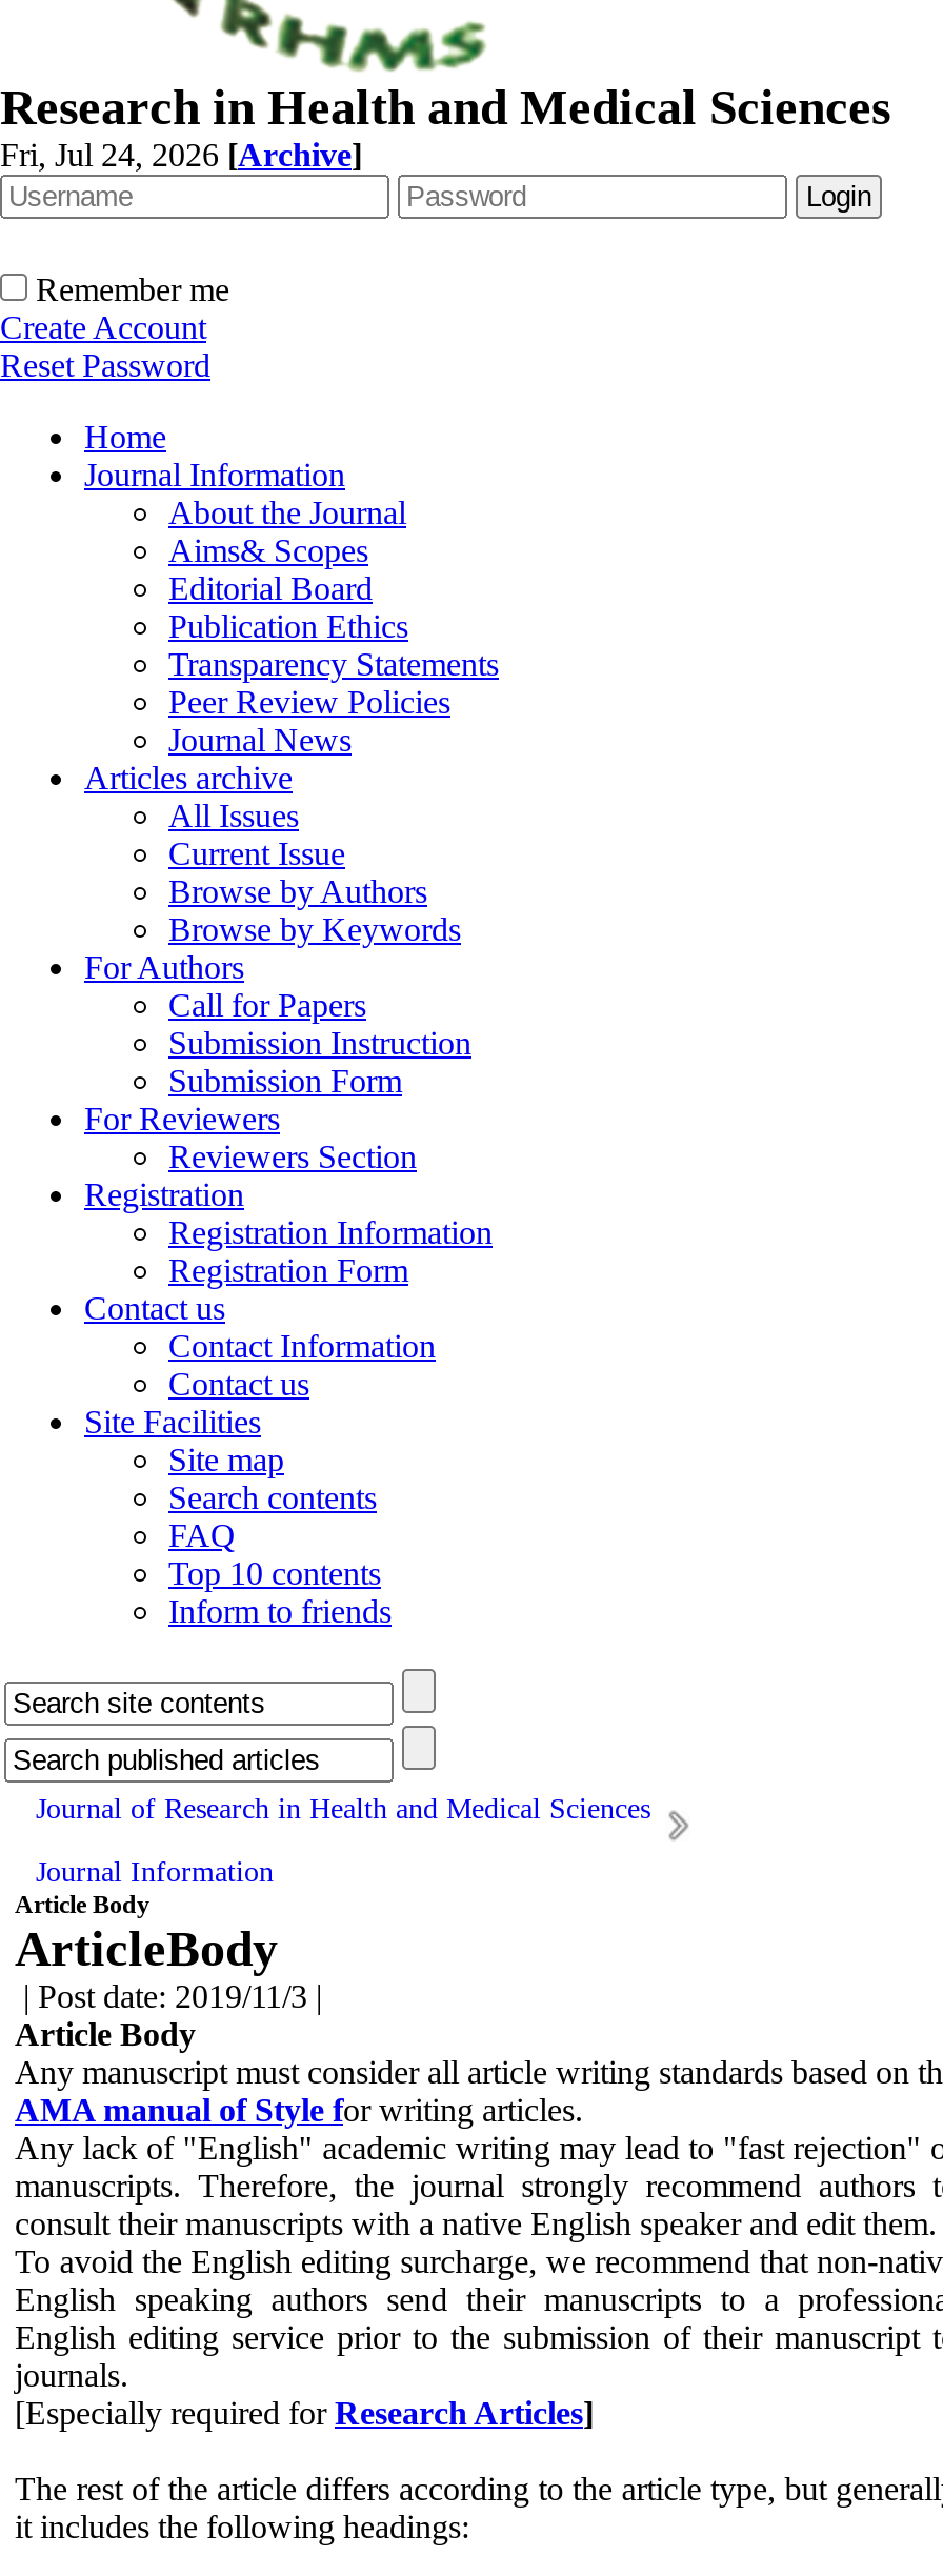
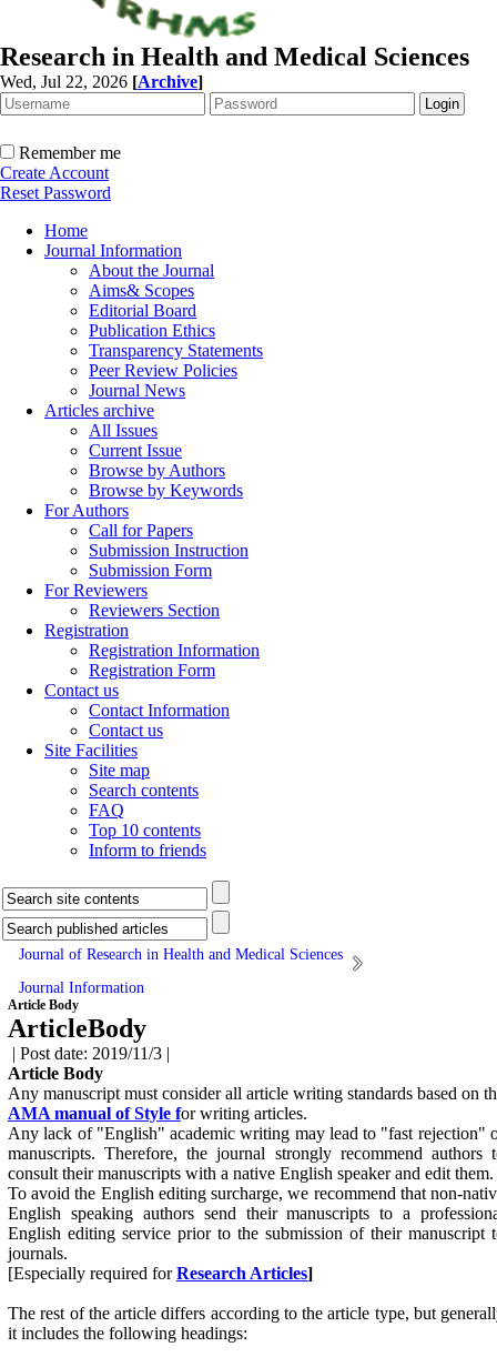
[0,137,362,173] Fri, Jul 24, 2026 [Archive] -> [0,72,203,91] Wed, Jul 22, 2026 [Archive]

